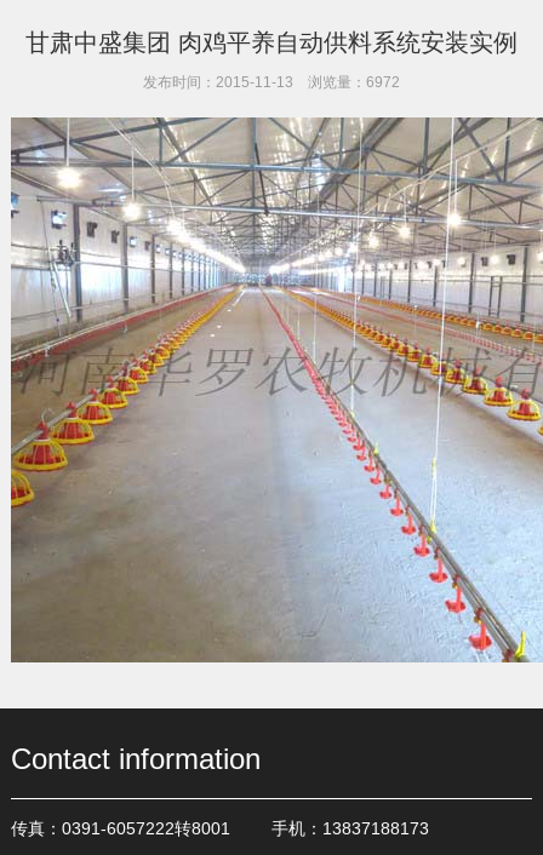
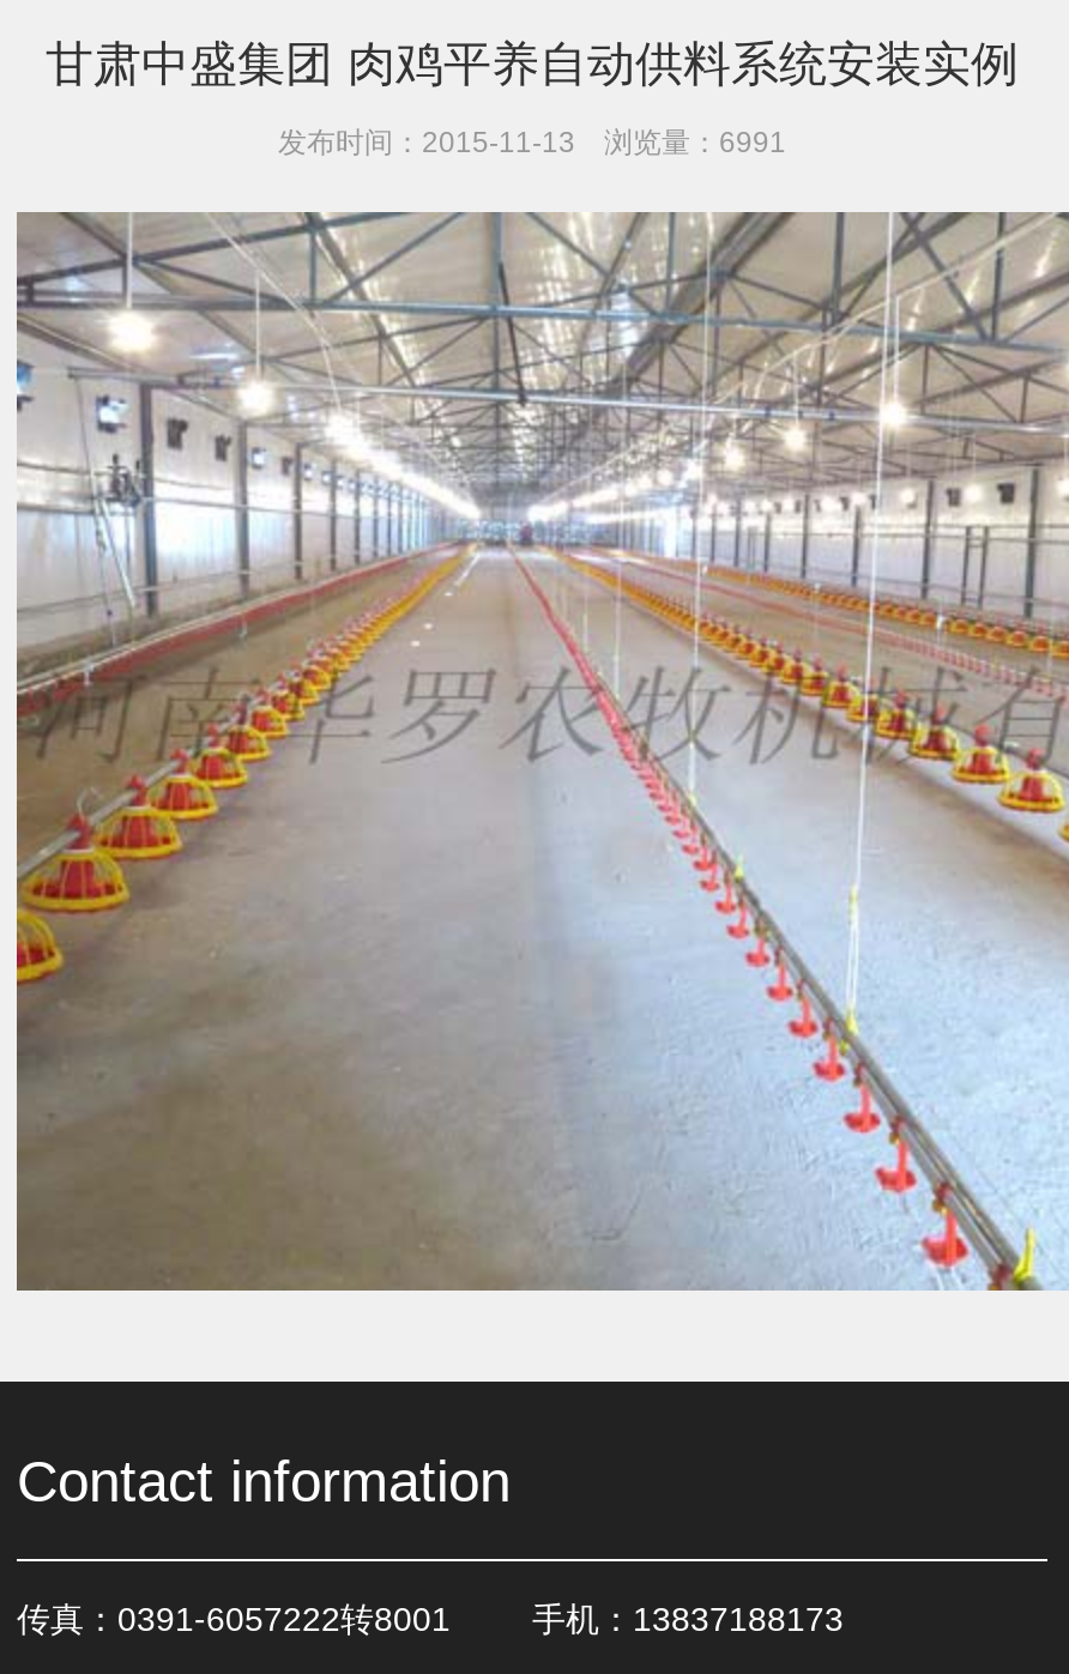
[143,74,400,91] 发布时间：2015-11-13 浏览量：6972 -> [278,126,786,159] 发布时间：2015-11-13 浏览量：6991

